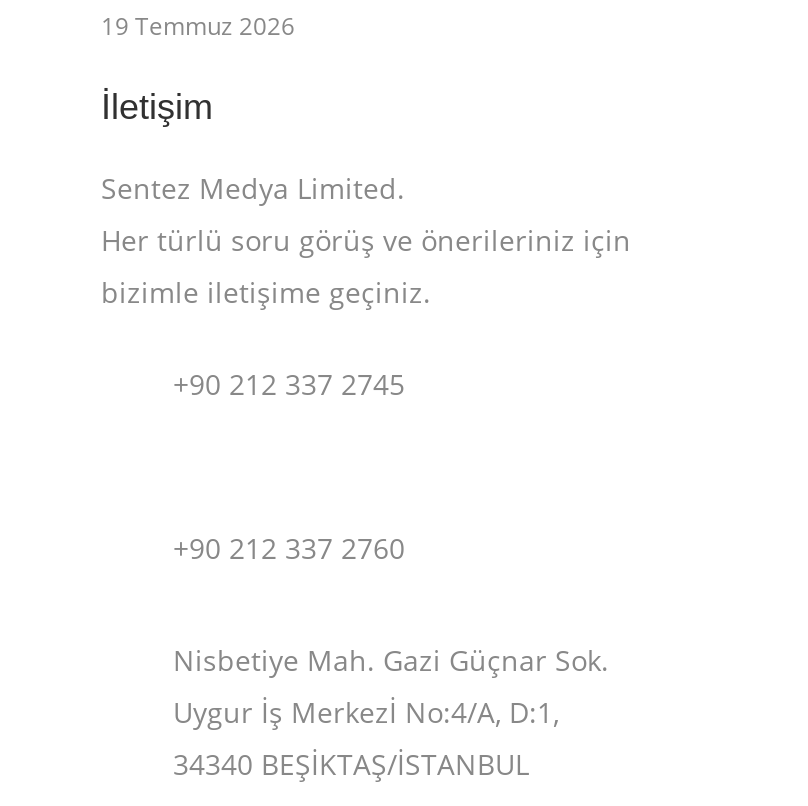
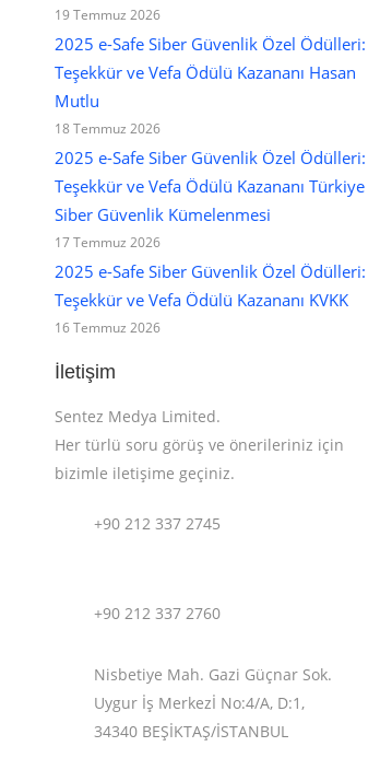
none -> [55,33,366,337] 2025 e-Safe Siber Güvenlik Özel Ödülleri: | Teşekkür ve Vefa Ödülü Kazananı Hasan | Mutlu | 18 Temmuz 2026 | 2025 e-Safe Siber Güvenlik Özel Ödülleri: | Teşekkür ve Vefa Ödülü Kazananı Türkiye | Siber Güvenlik Kümelenmesi | 17 Temmuz 2026 | 2025 e-Safe Siber Güvenlik Özel Ödülleri: | Teşekkür ve Vefa Ödülü Kazananı KVKK | 16 Temmuz 2026

